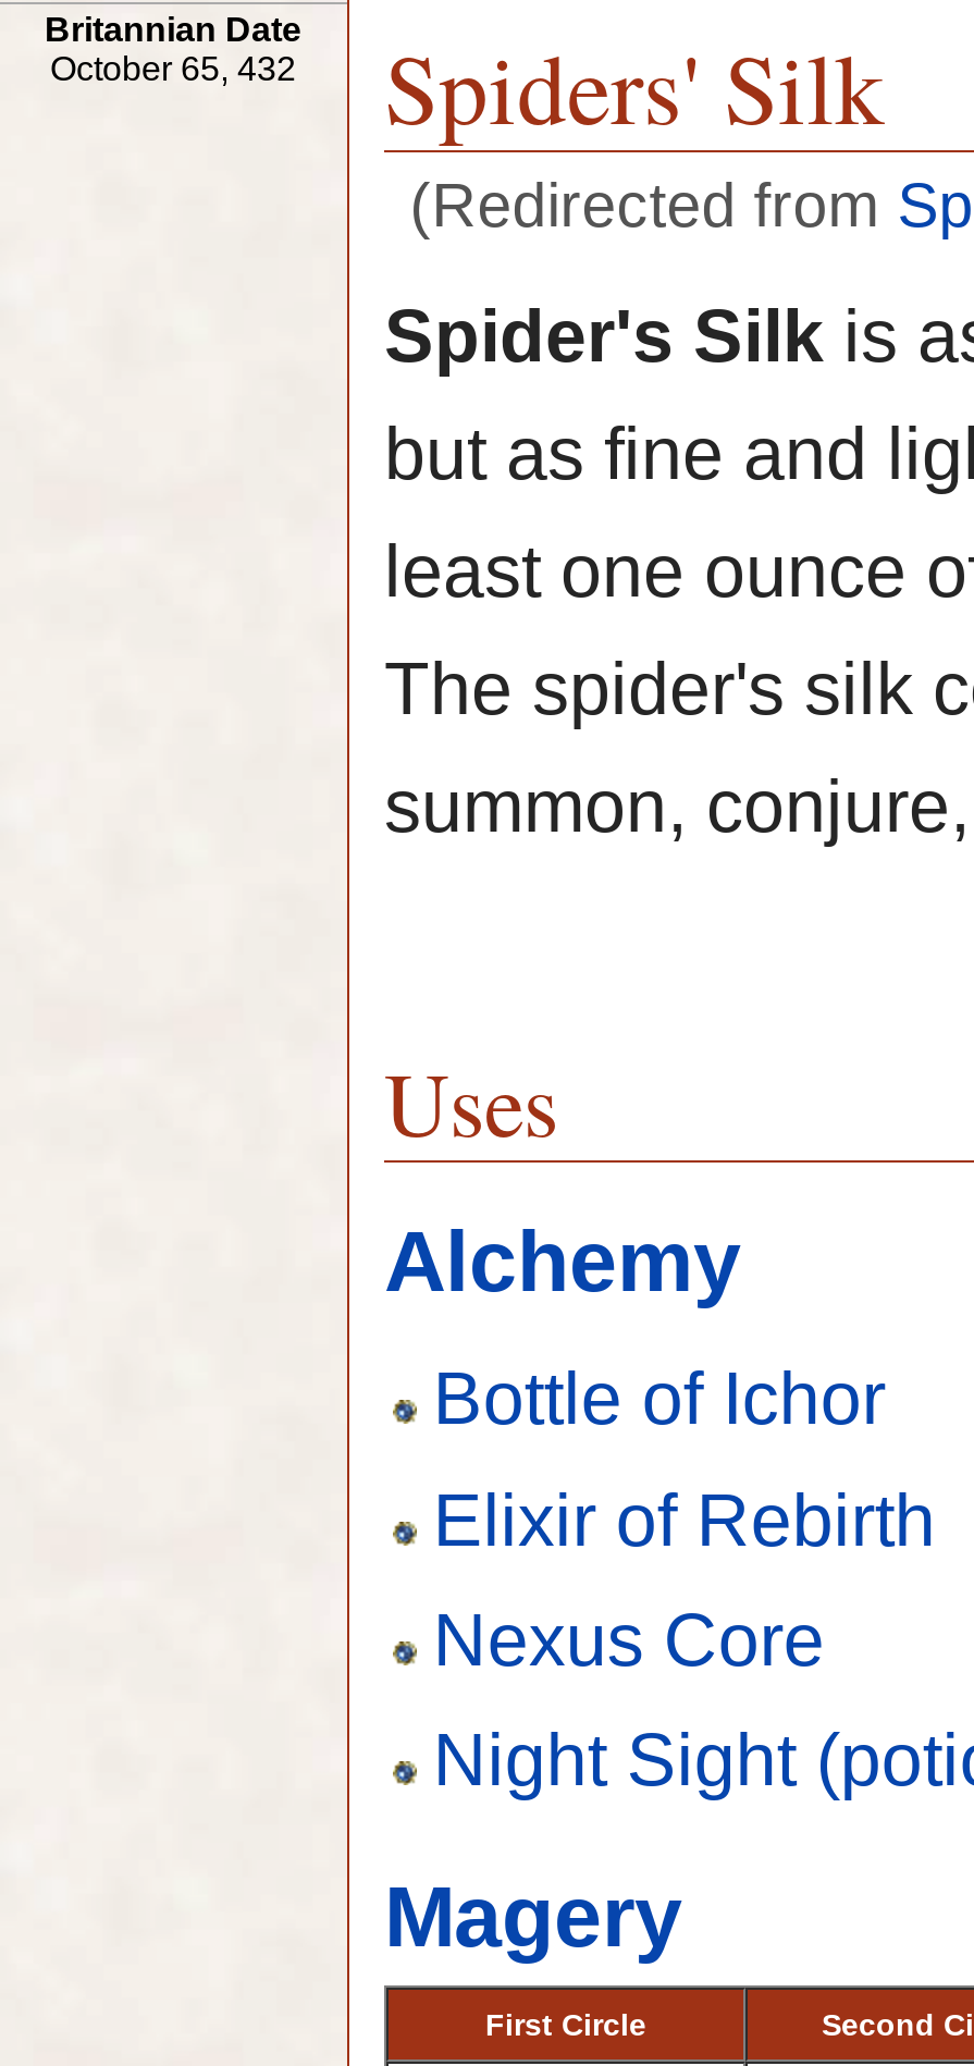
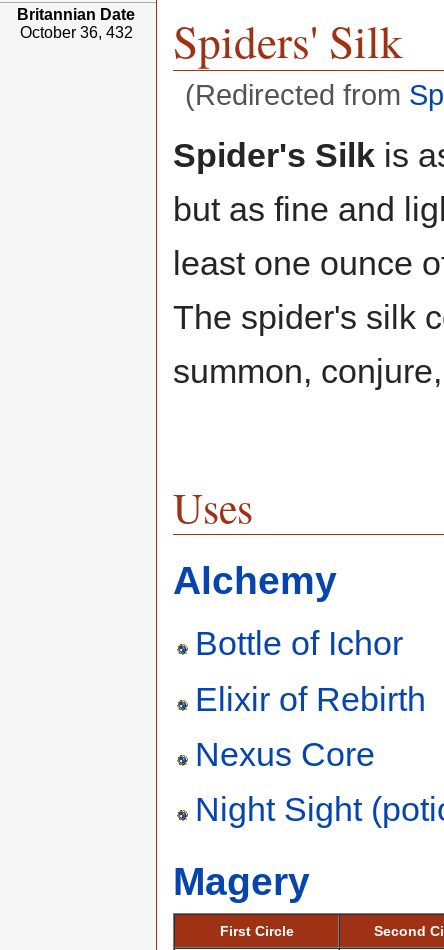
[50,51,296,88] October 65, 432 -> [19,24,132,41] October 36, 432

